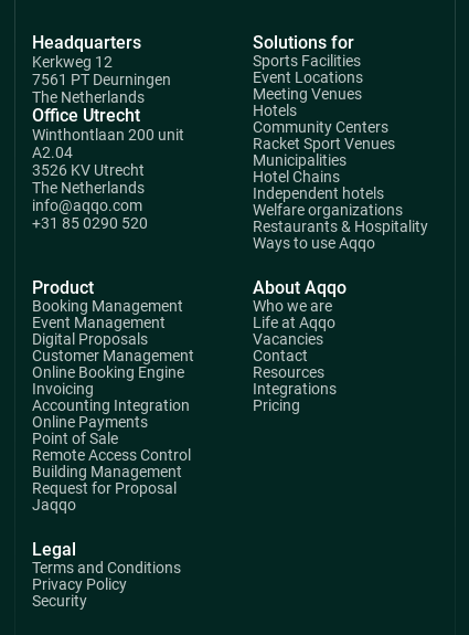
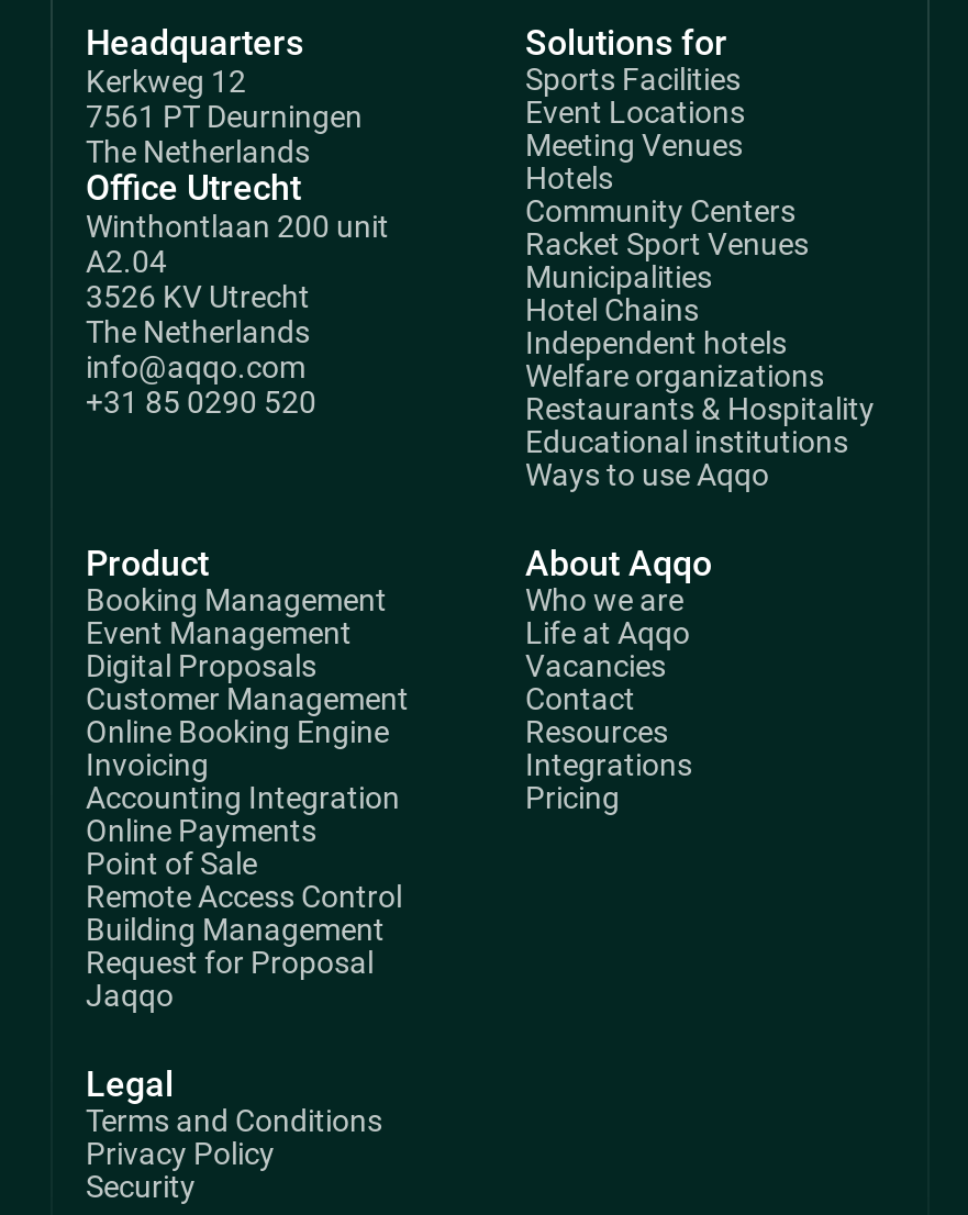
none -> [525,424,848,459] Educational institutions

